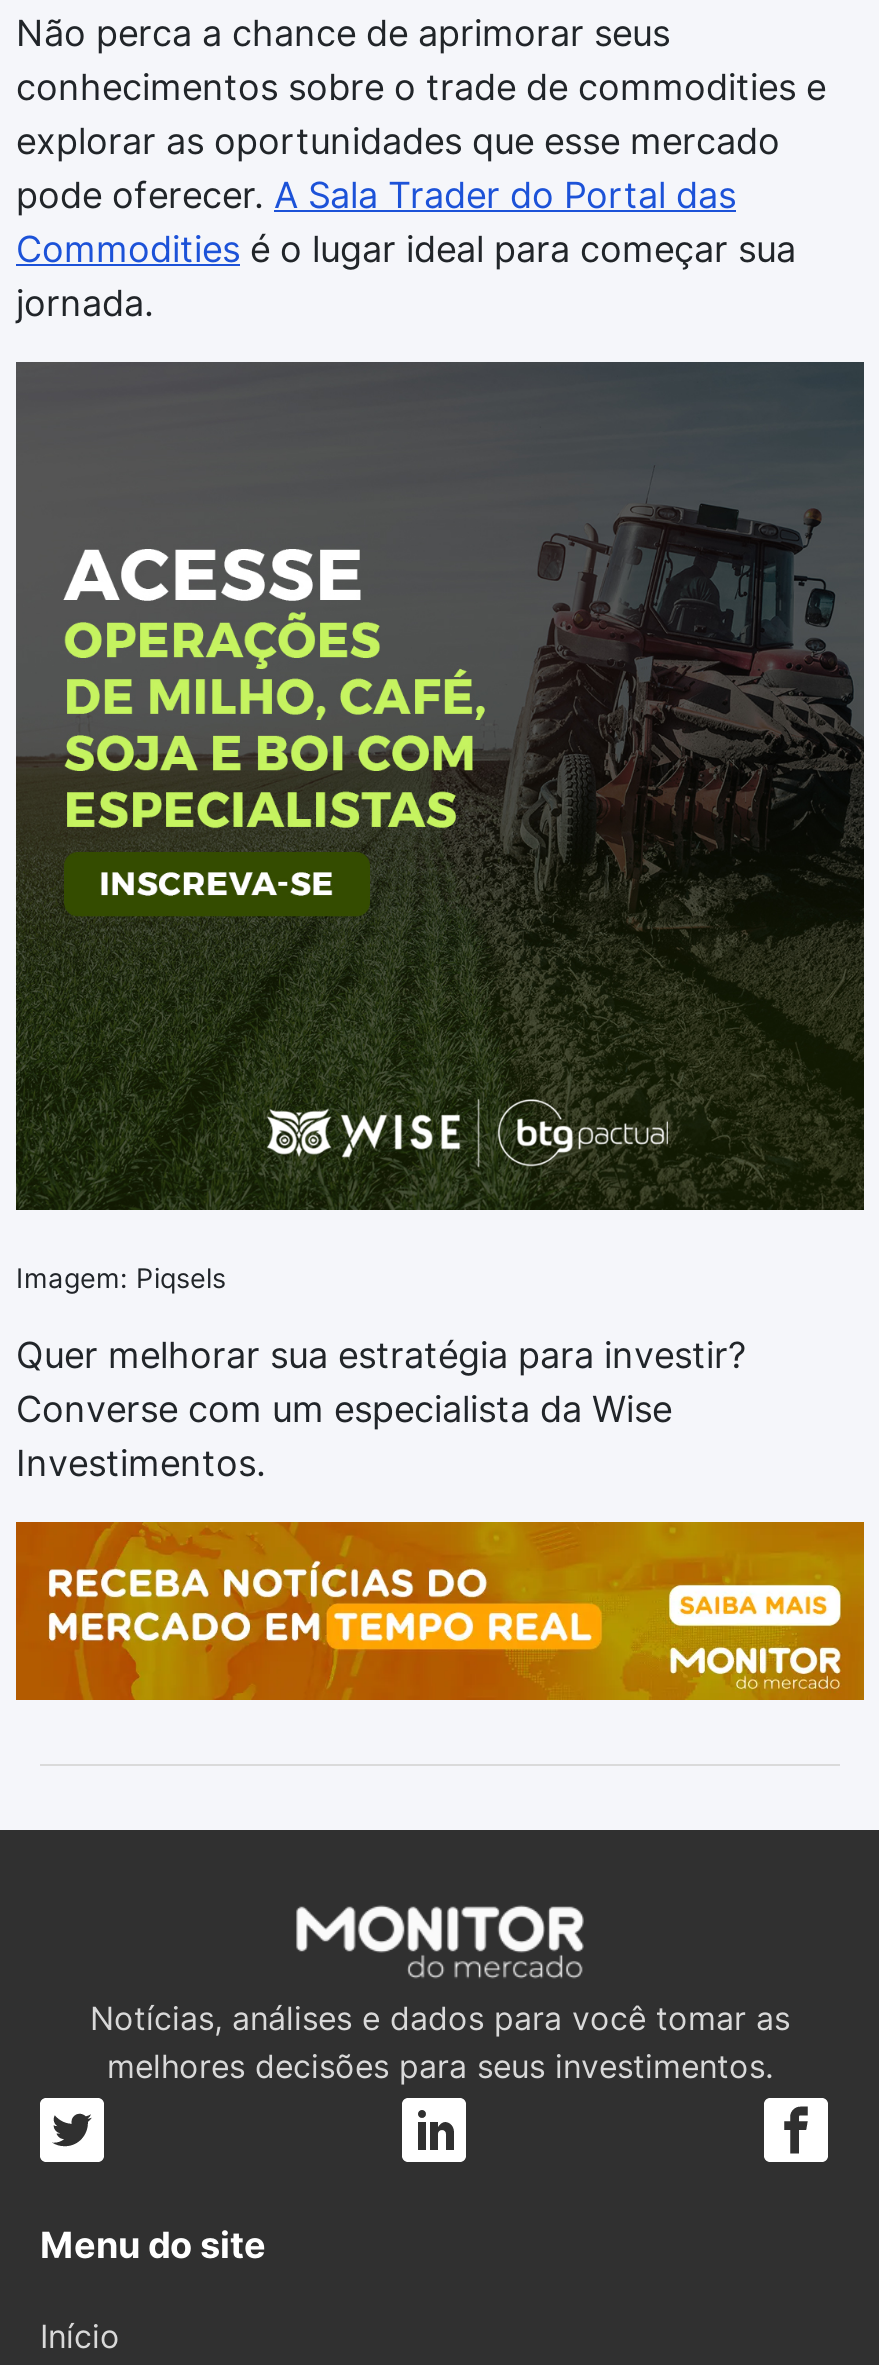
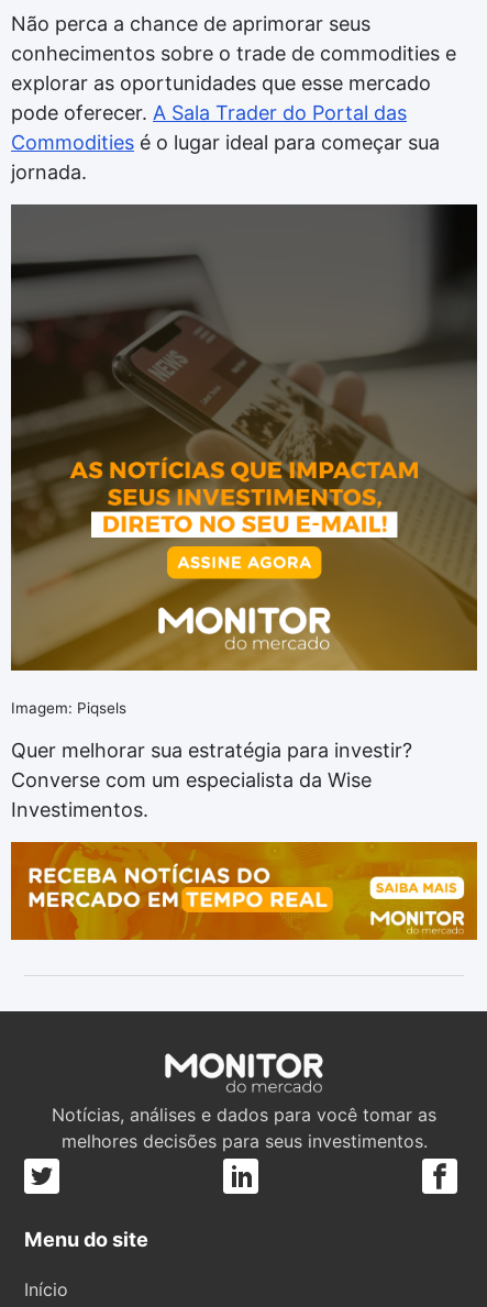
[14,362,864,1212] [image] -> [10,206,477,672] [image]

